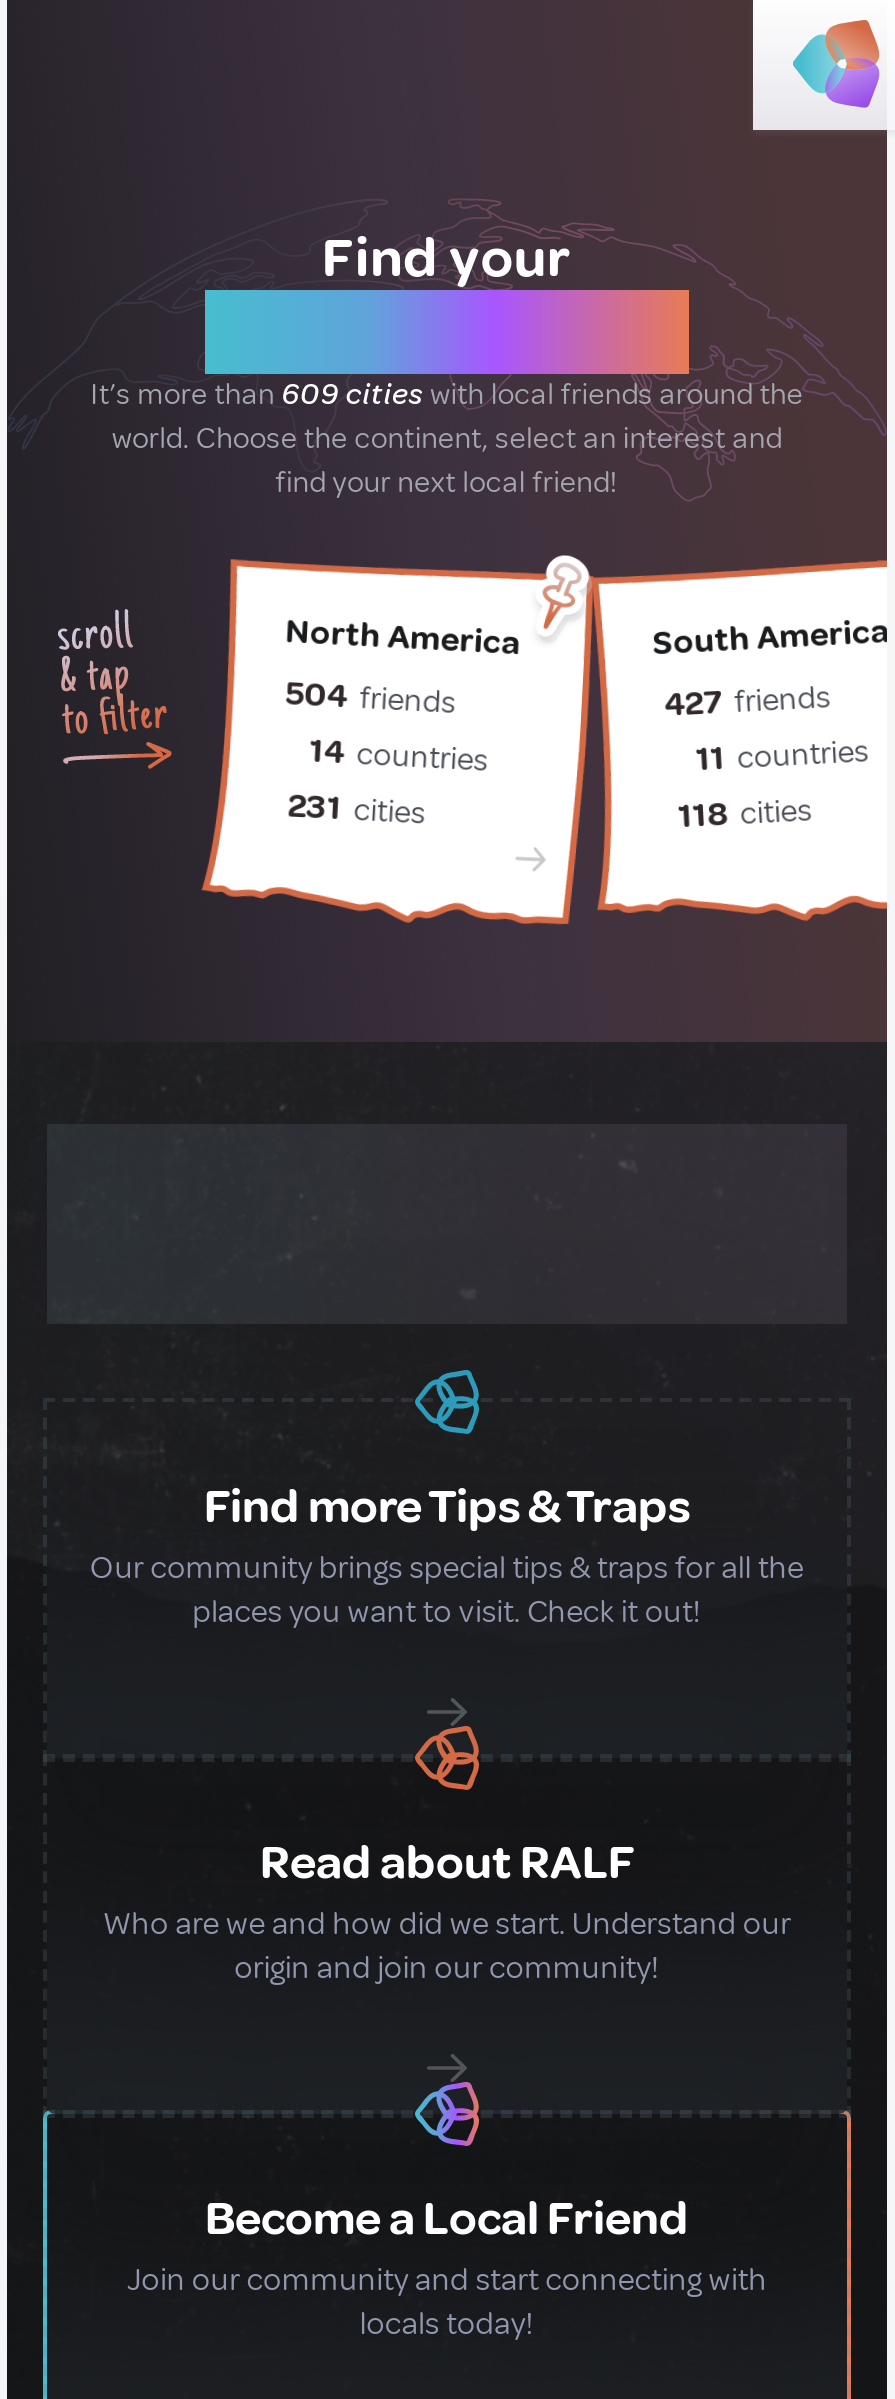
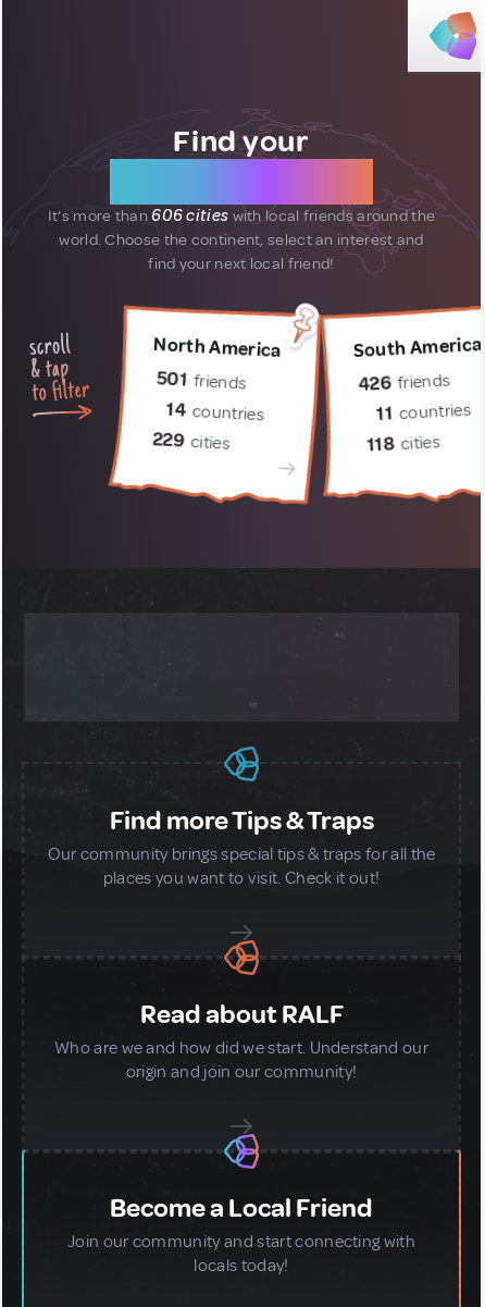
[90,376,803,414] It’s more than 609 cities with local friends around the -> [48,206,435,226] It’s more than 606 cities with local friends around the
[285,672,457,723] 504 friends -> [156,367,247,394] 501 friends
[663,677,832,726] 427 friends -> [358,370,451,396] 426 friends
[287,784,427,834] 231 cities -> [152,428,230,455] 229 cities

